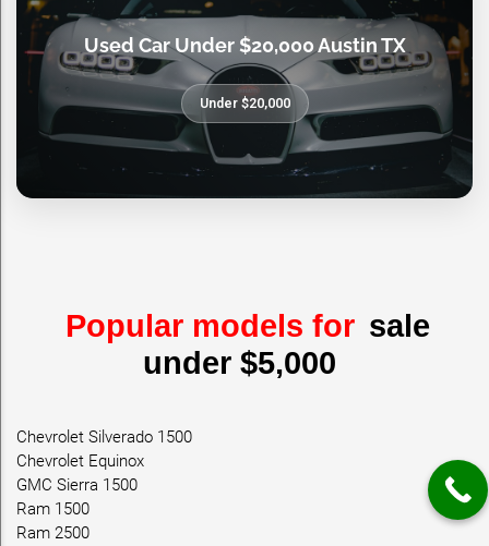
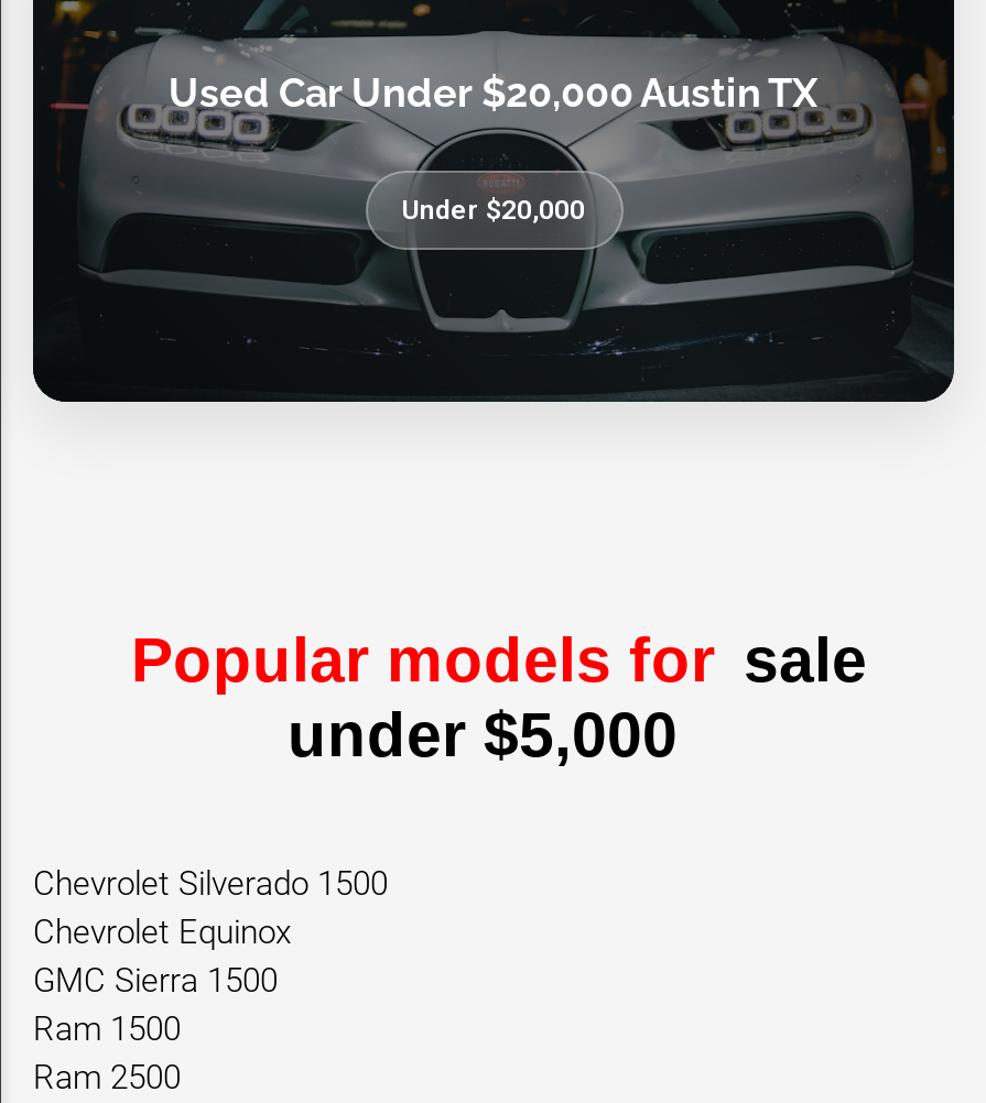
[426,459,486,524] [image] -> none

